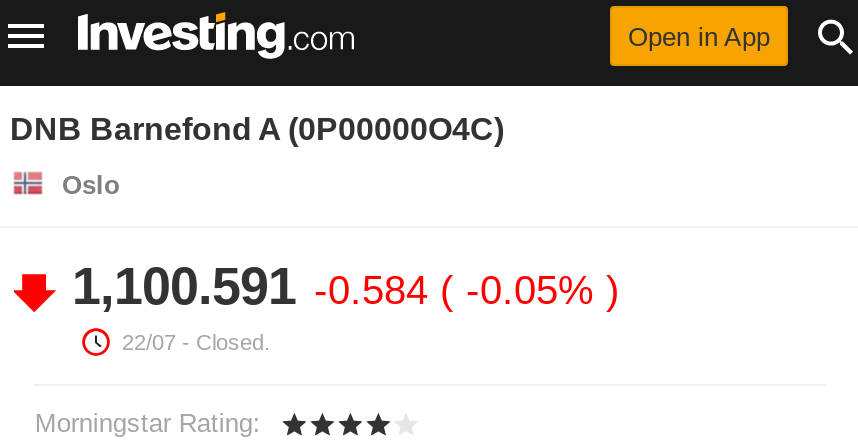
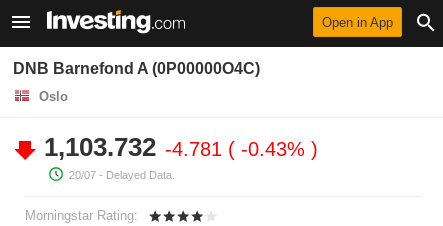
[72,256,606,354] 1,100.591 -0.584 -0.05% | 22/07 - Closed. -> [44,132,311,181] 1,103.732 -4.781 -0.43% | 20/07 - Delayed Data.

